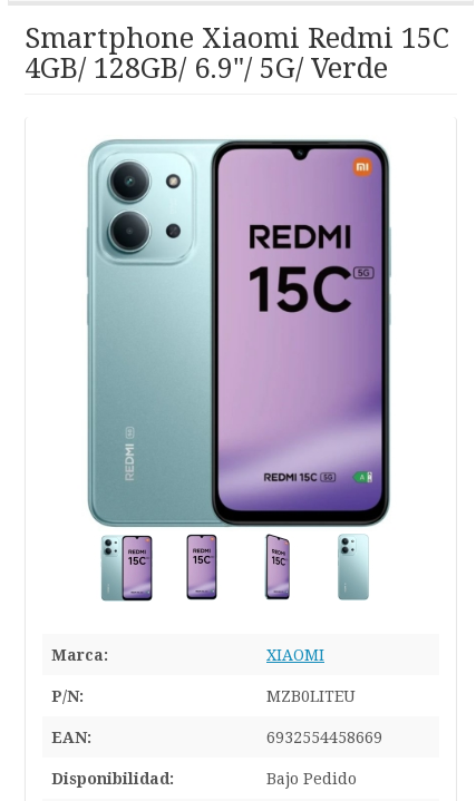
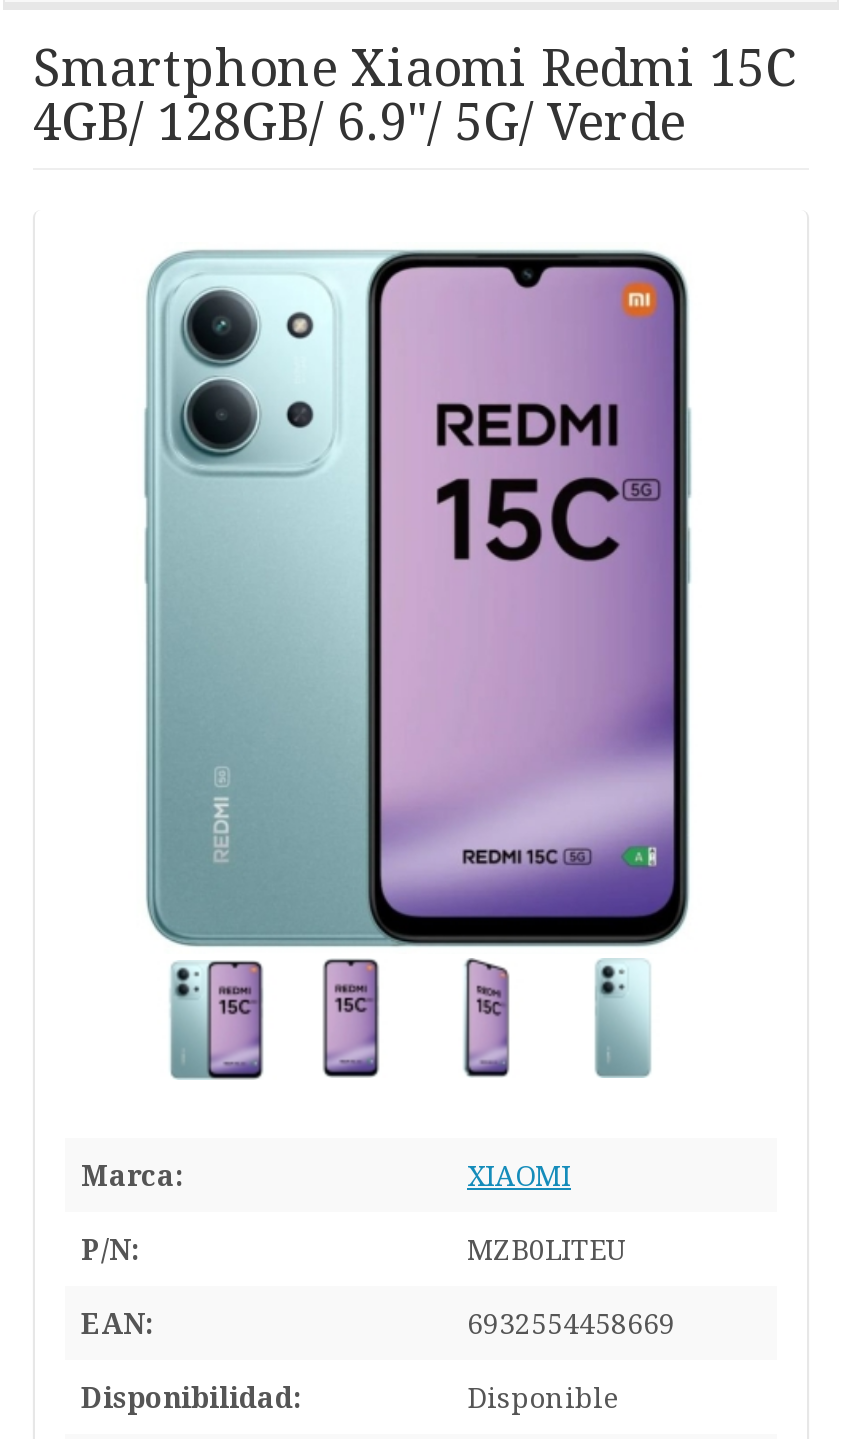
[266,769,357,787] Bajo Pedido -> [467,1381,619,1413] Disponible

